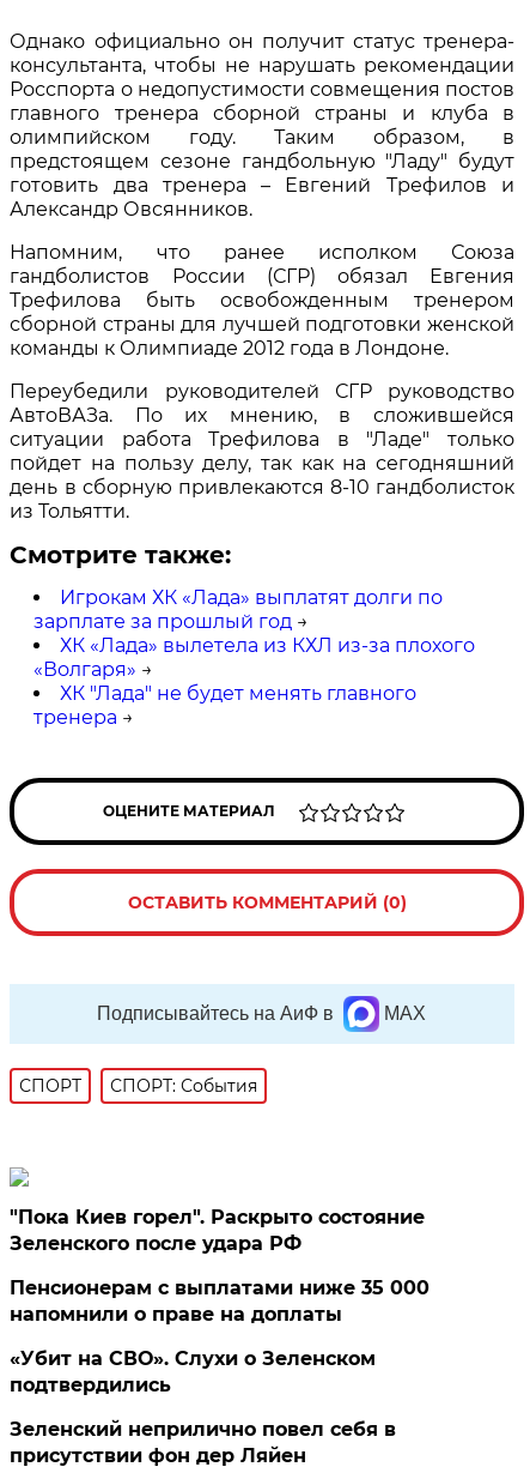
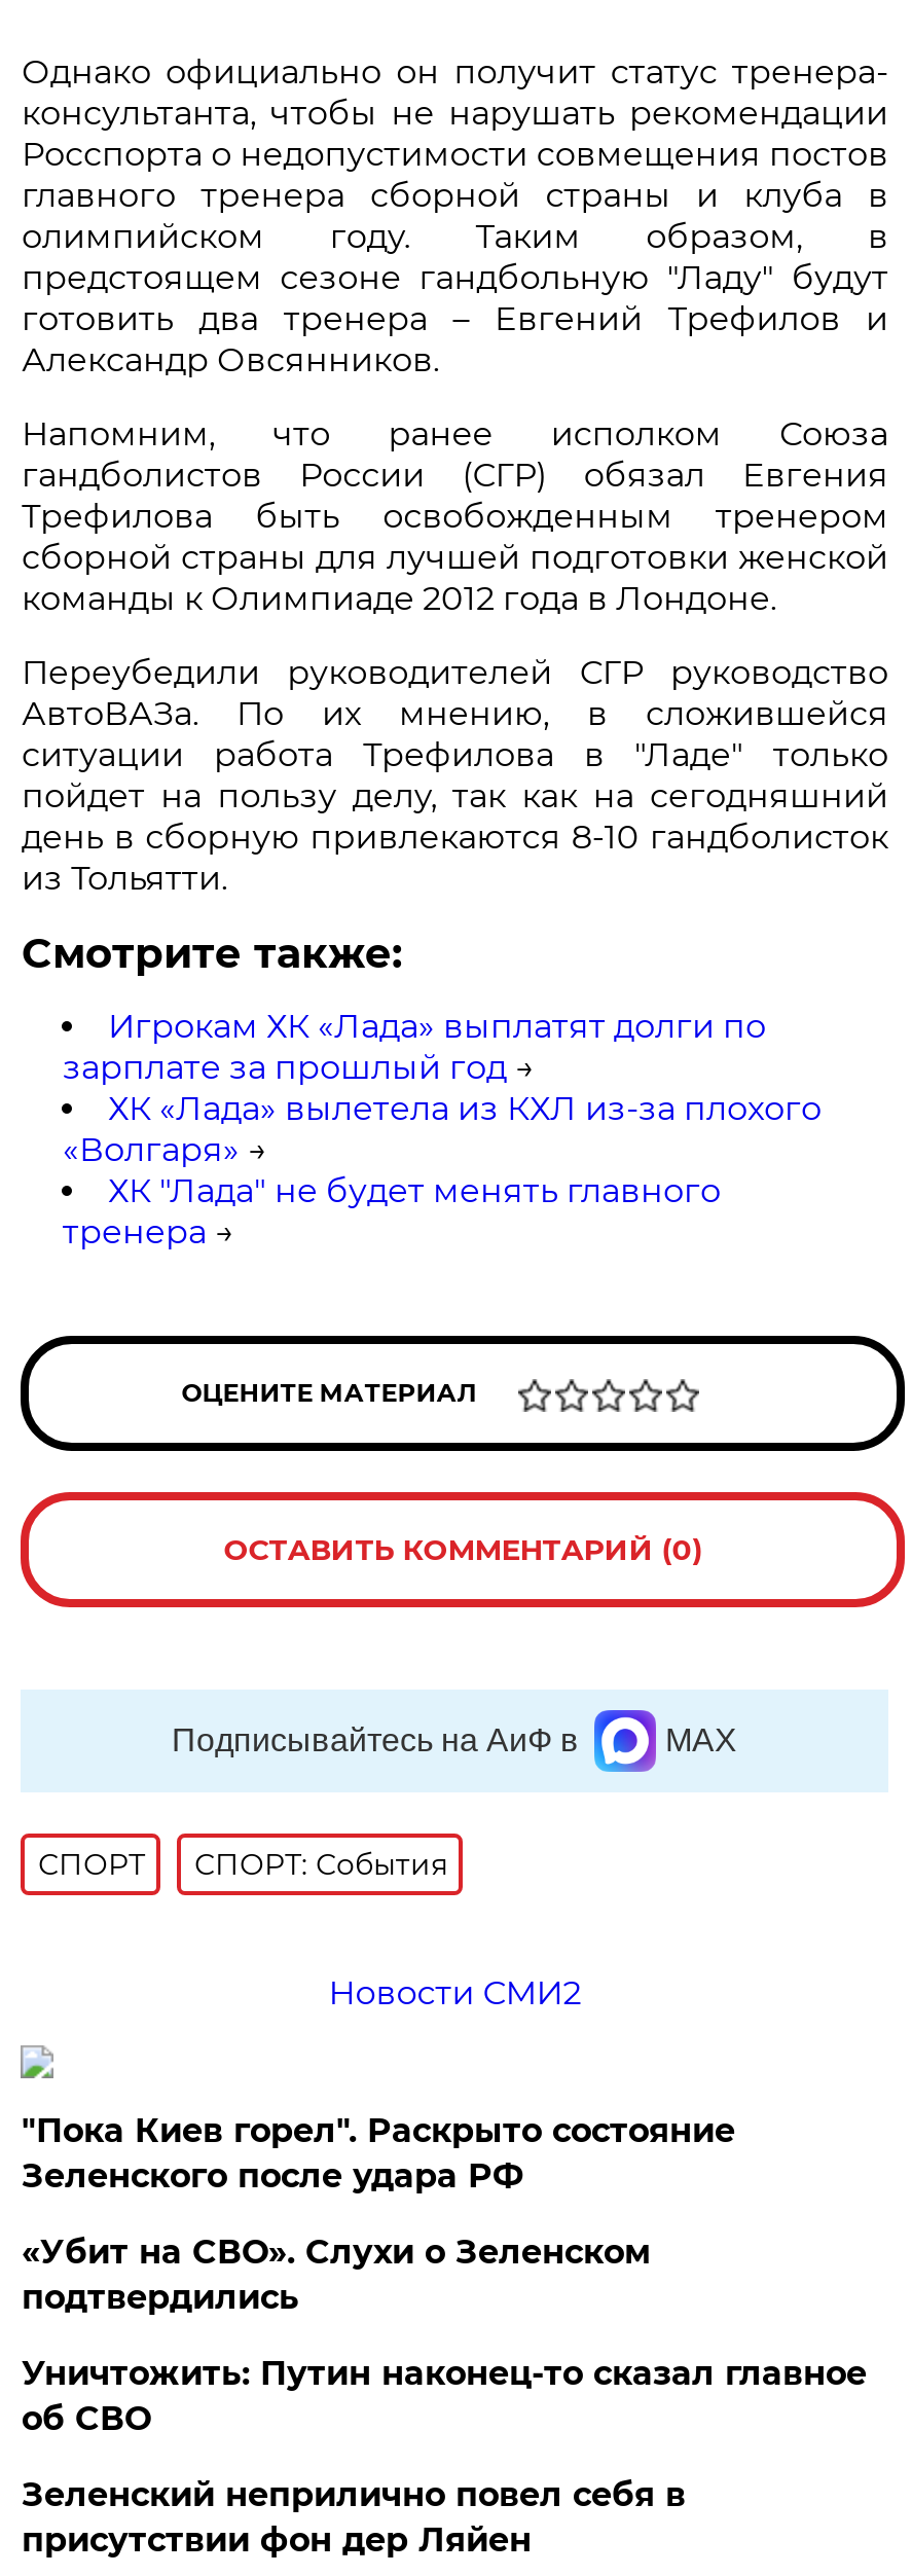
none -> [328,1973,581,2012] Новости СМИ2
[10,1276,430,1326] Пенсионерам с выплатами ниже 35 000 | напомнили о праве на доплаты -> none
moved [10,1347,376,1396] -> [21,2233,651,2317]: «Убит на СВО». Слухи о Зеленском | подтвердились
none -> [21,2354,867,2438] Уничтожить: Путин наконец-то сказал главное | об СВО

